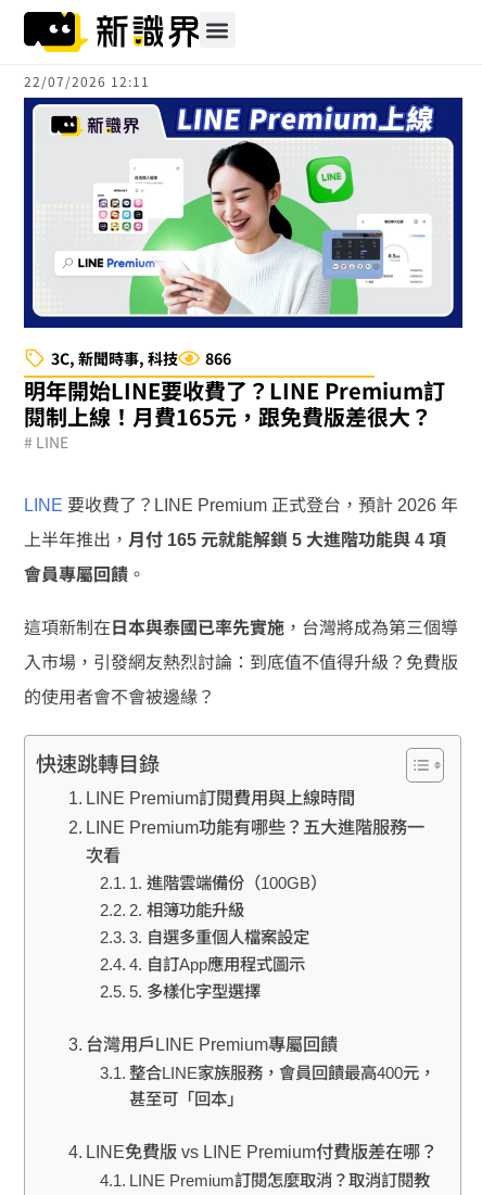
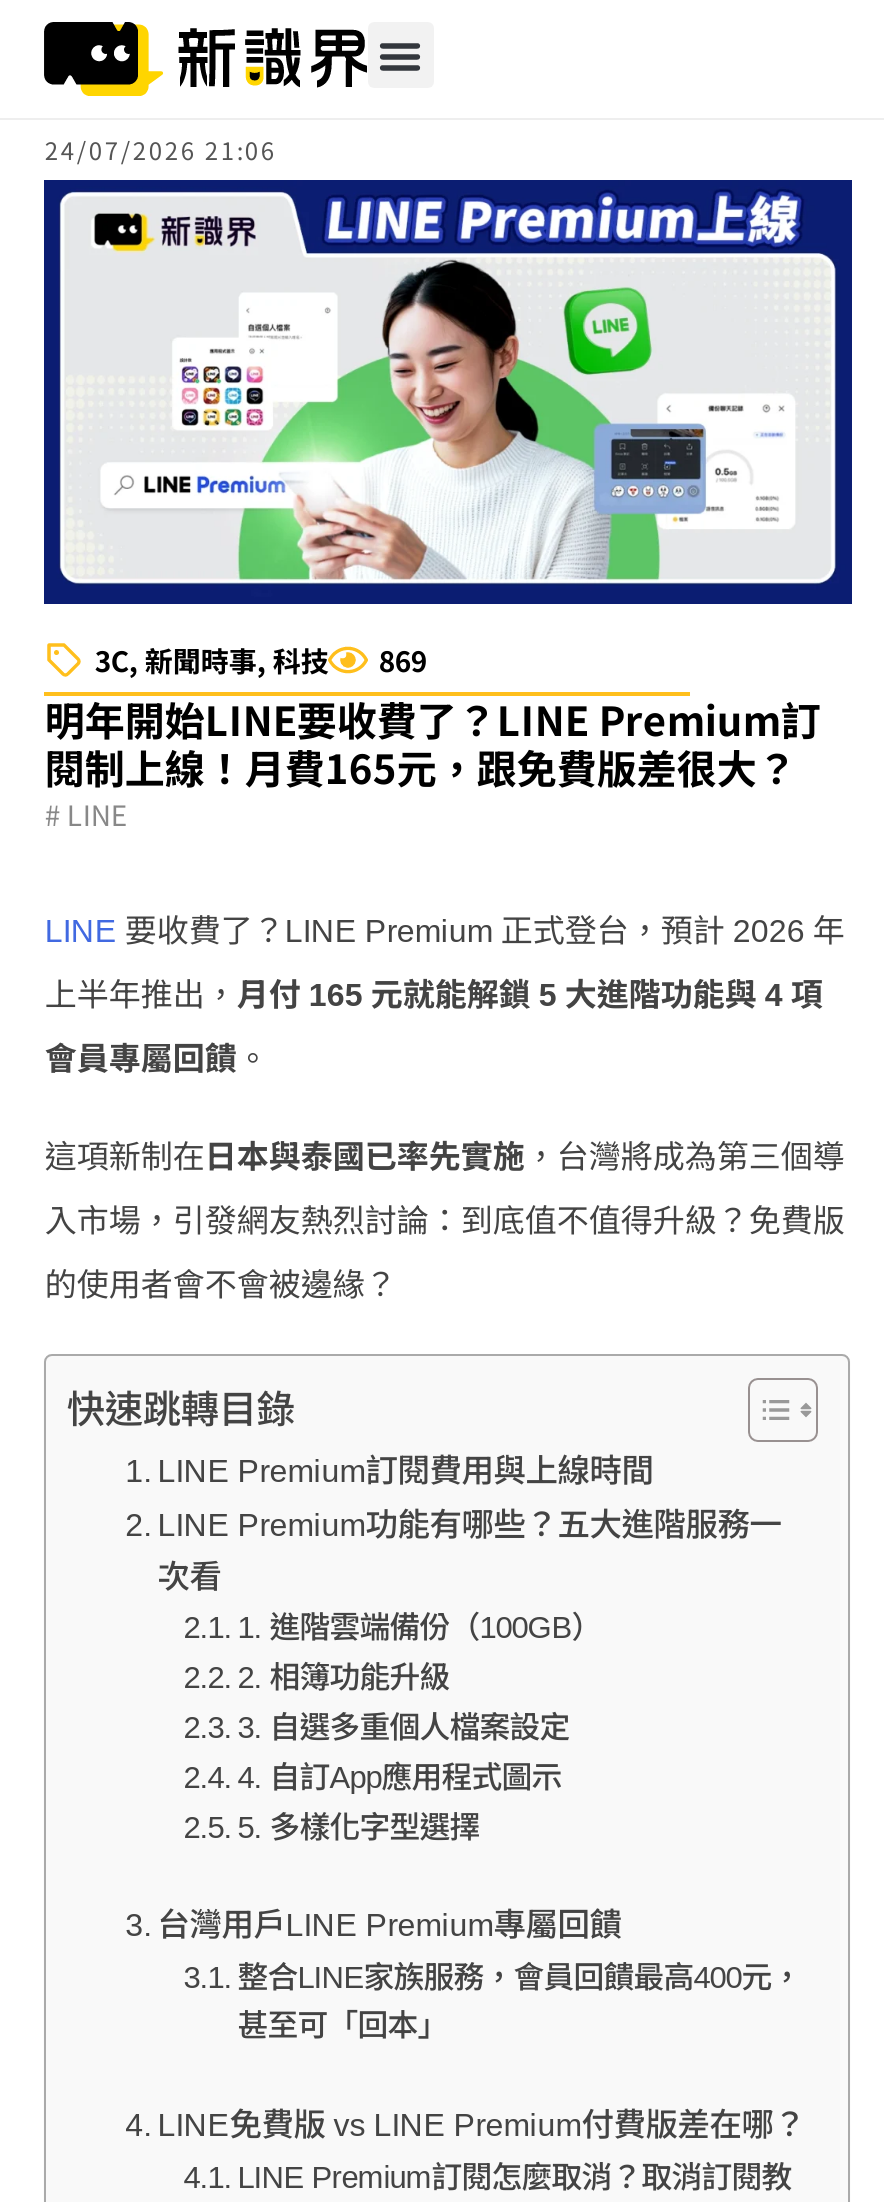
[24,72,150,90] 22/07/2026 12:11 -> [45,132,277,166] 24/07/2026 21:06
[51,347,232,369] 3C,新聞時事,科技 866 -> [95,640,427,680] 3C,新聞時事,科技 869

